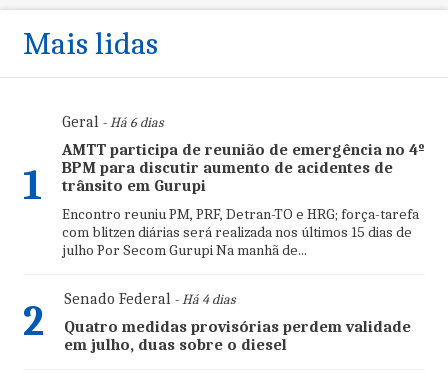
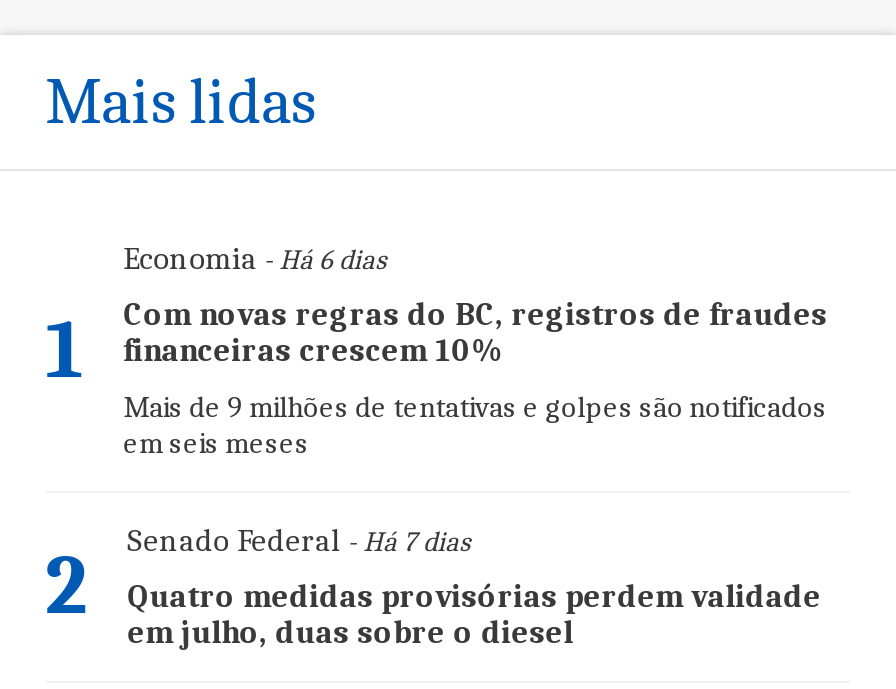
[62,113,163,131] Geral - Há 6 dias -> [123,242,385,278] Economia - Há 6 dias
[62,141,425,195] AMTT participa de reunião de emergência no 4º | BPM para discutir aumento de acidentes de | trânsito em Gurupi -> [123,298,827,370] Com novas regras do BC, registros de fraudes | financeiras crescem 10%
[62,205,419,259] Encontro reuniu PM, PRF, Detran-TO e HRG; força-tarefa | com blitzen diárias será realizada nos últimos 15 dias de | julho Por Secom Gurupi Na manhã de... -> [123,390,827,462] Mais de 9 milhões de tentativas e golpes são notificados | em seis meses
[64,290,235,308] Senado Federal - Há 4 dias -> [127,524,469,560] Senado Federal - Há 7 dias

